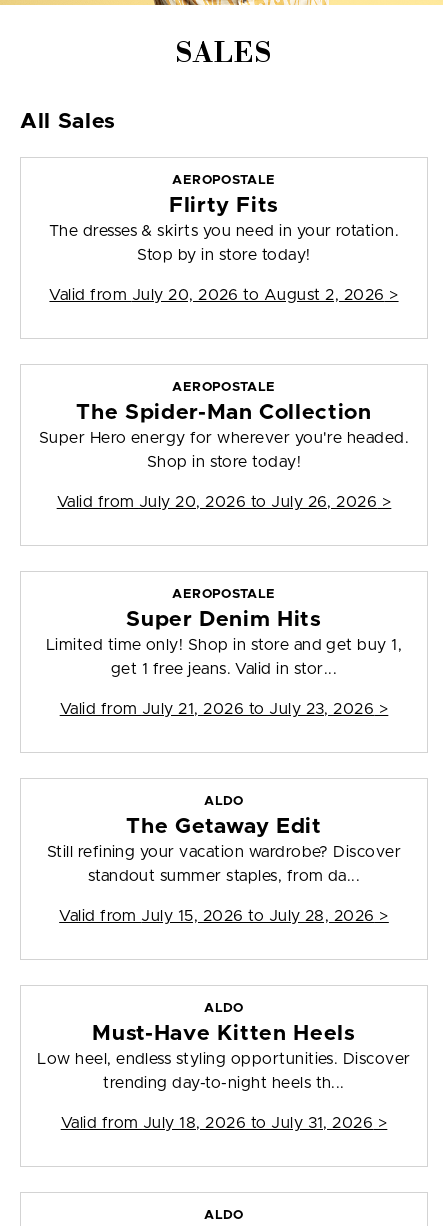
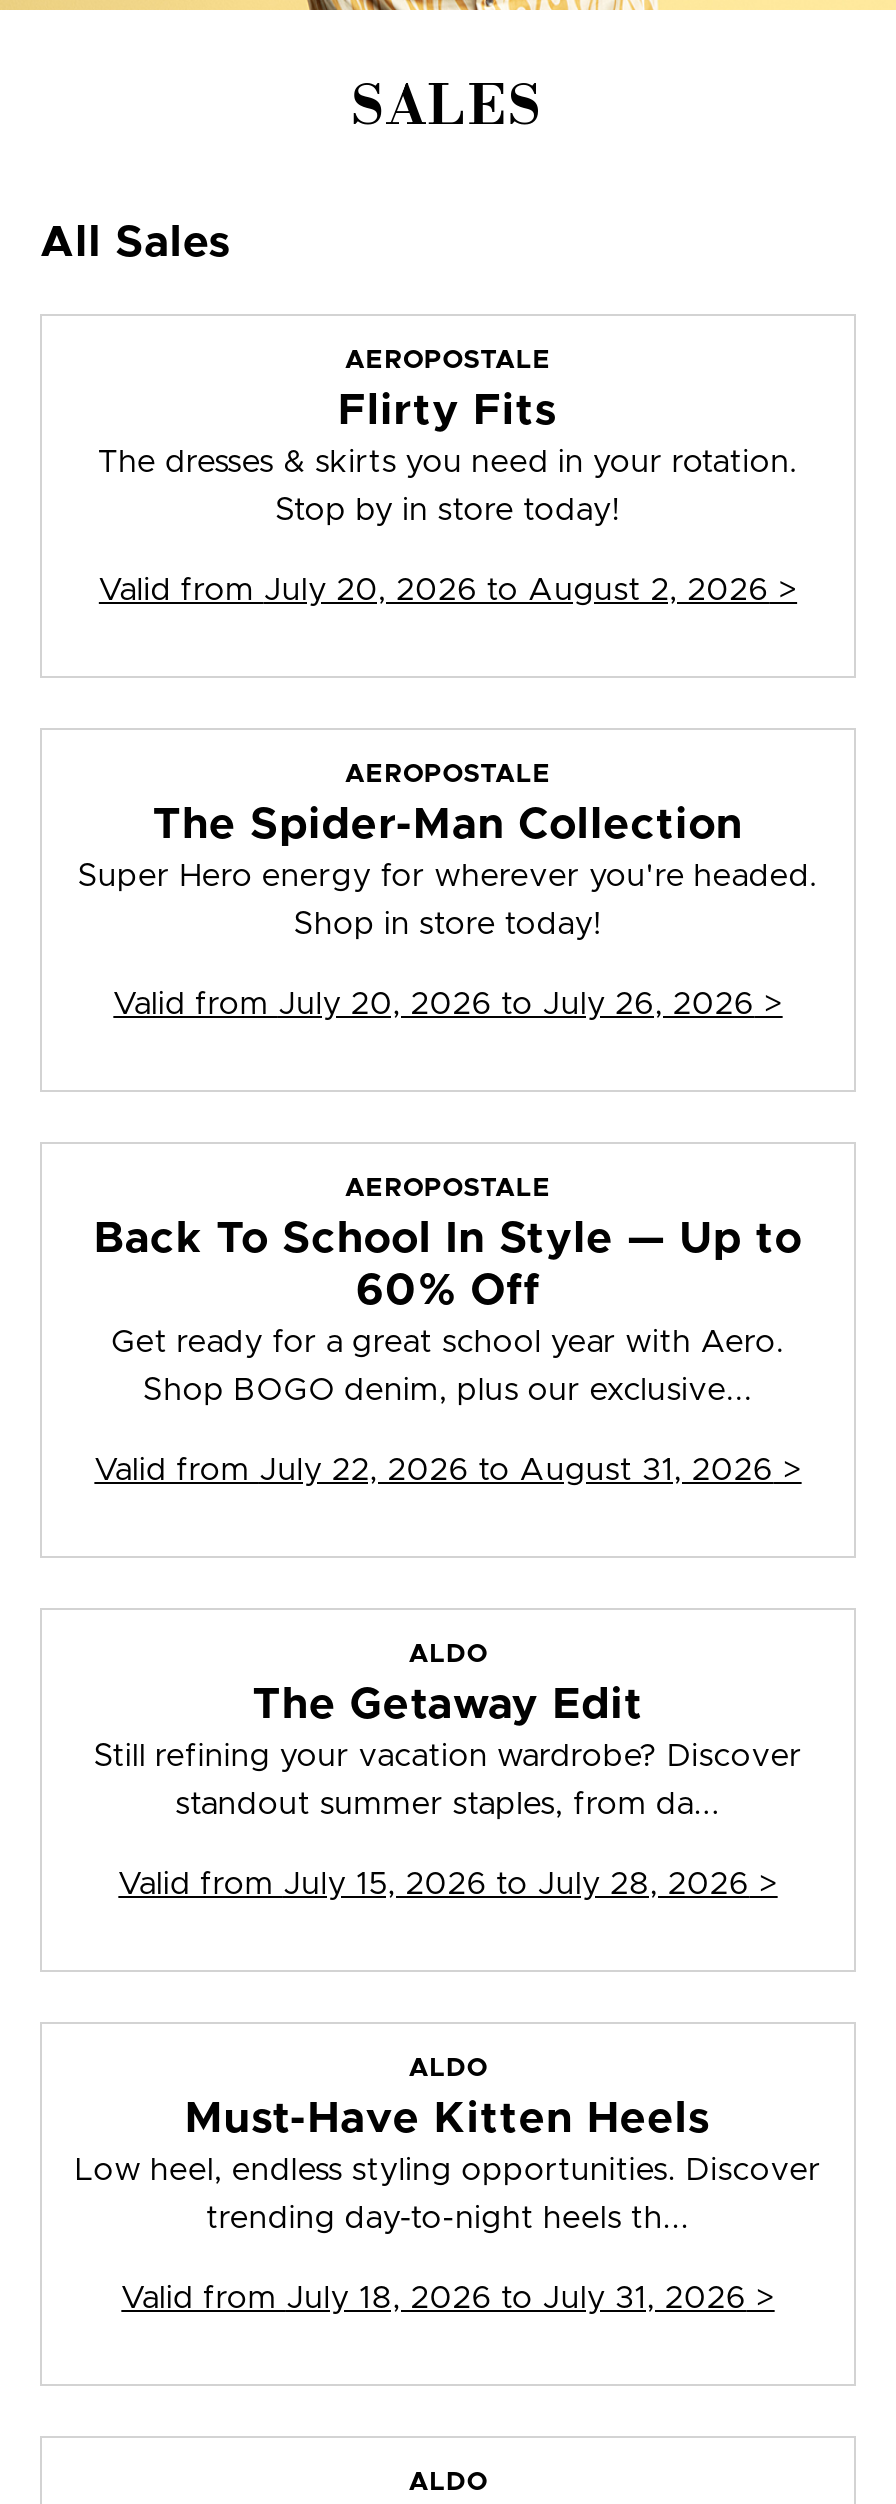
[46,609,402,653] Super Denim Hits | Limited time only! Shop in store and get buy 1, -> [94,1218,802,1358] Back To School In Style — Up to | 60% Off | Get ready for a great school year with Aero.
[111,661,337,677] get 1 free jeans. Valid in stor... -> [143,1374,753,1406] Shop BOGO denim, plus our exclusive...
[60,701,388,717] Valid from July 21, 2026 to July 23, 2026 > -> [94,1454,802,1486] Valid from July 22, 2026 to August 31, 2026 >

